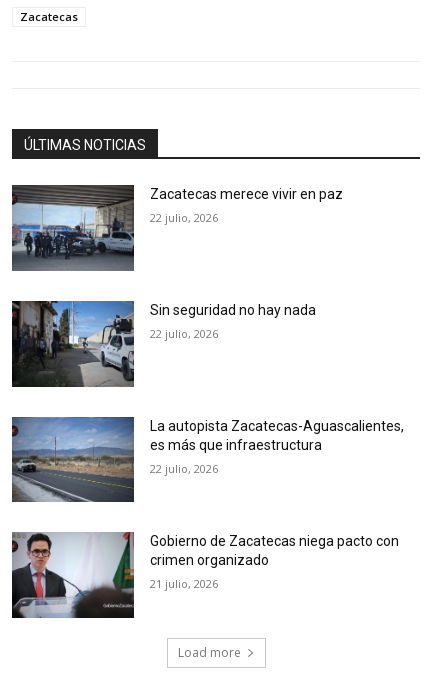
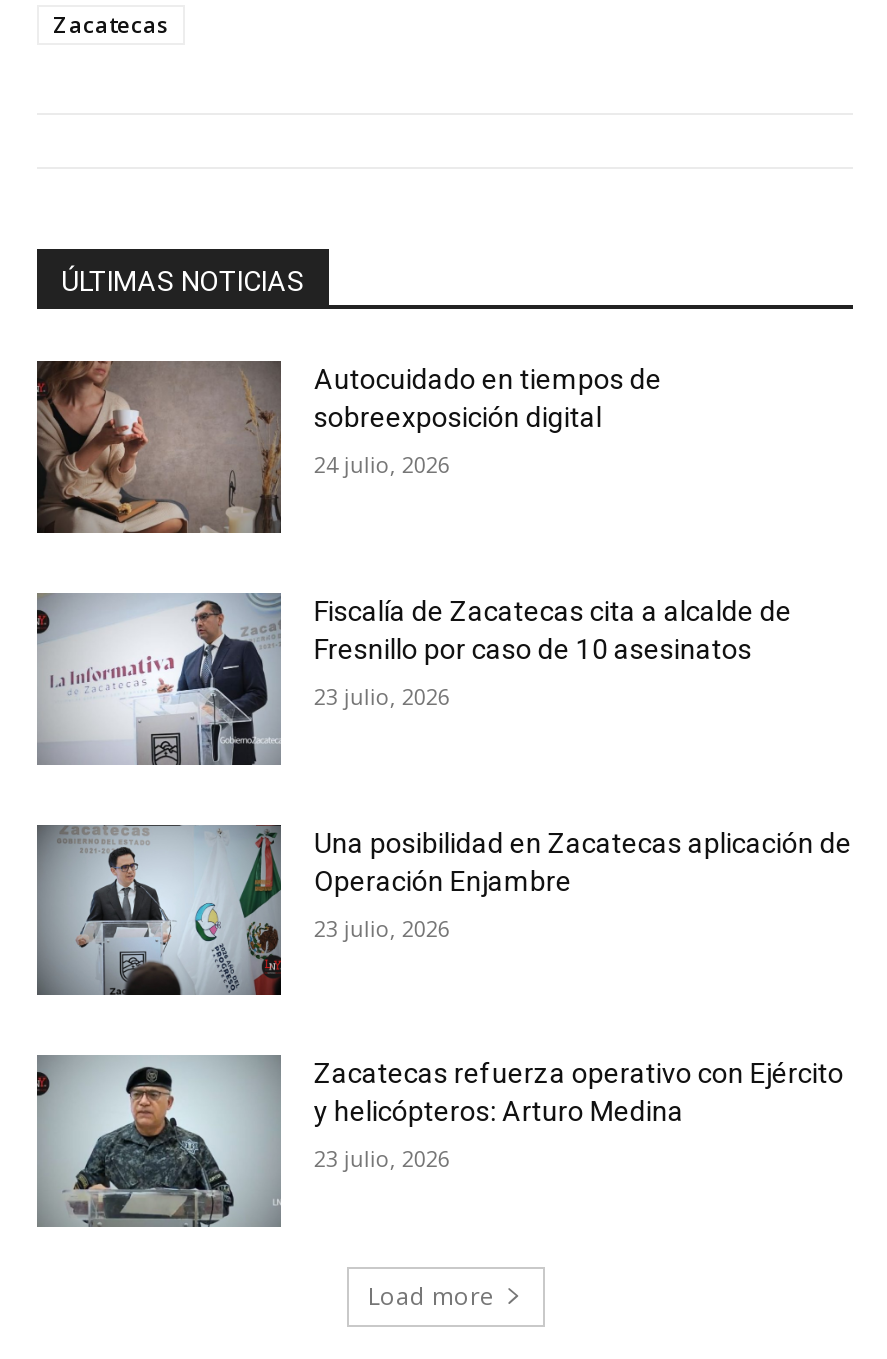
[11,185,343,272] [image] | Zacatecas merece vivir en paz -> [35,361,662,535] [image] | Autocuidado en tiempos de | sobreexposición digital
[150,210,218,225] 22 julio, 2026 -> [314,450,450,480] 24 julio, 2026
[12,301,316,388] [image] | Sin seguridad no hay nada -> [35,591,792,767] [image] | Fiscalía de Zacatecas cita a alcalde de | Fresnillo por caso de 10 asesinatos
[150,326,218,341] 22 julio, 2026 -> [314,681,450,711] 23 julio, 2026
[12,417,404,503] [image] | La autopista Zacatecas-Aguascalientes, | es más que infraestructura -> [37,825,852,997] [image] | Una posibilidad en Zacatecas aplicación de | Operación Enjambre
[150,461,218,476] 22 julio, 2026 -> [314,912,450,942] 23 julio, 2026
[12,531,399,618] [image] | Gobierno de Zacatecas niega pacto con | crimen organizado -> [39,1055,844,1229] [image] | Zacatecas refuerza operativo con Ejército | y helicópteros: Arturo Medina
[150,576,218,591] 21 julio, 2026 -> [314,1144,450,1174] 23 julio, 2026

